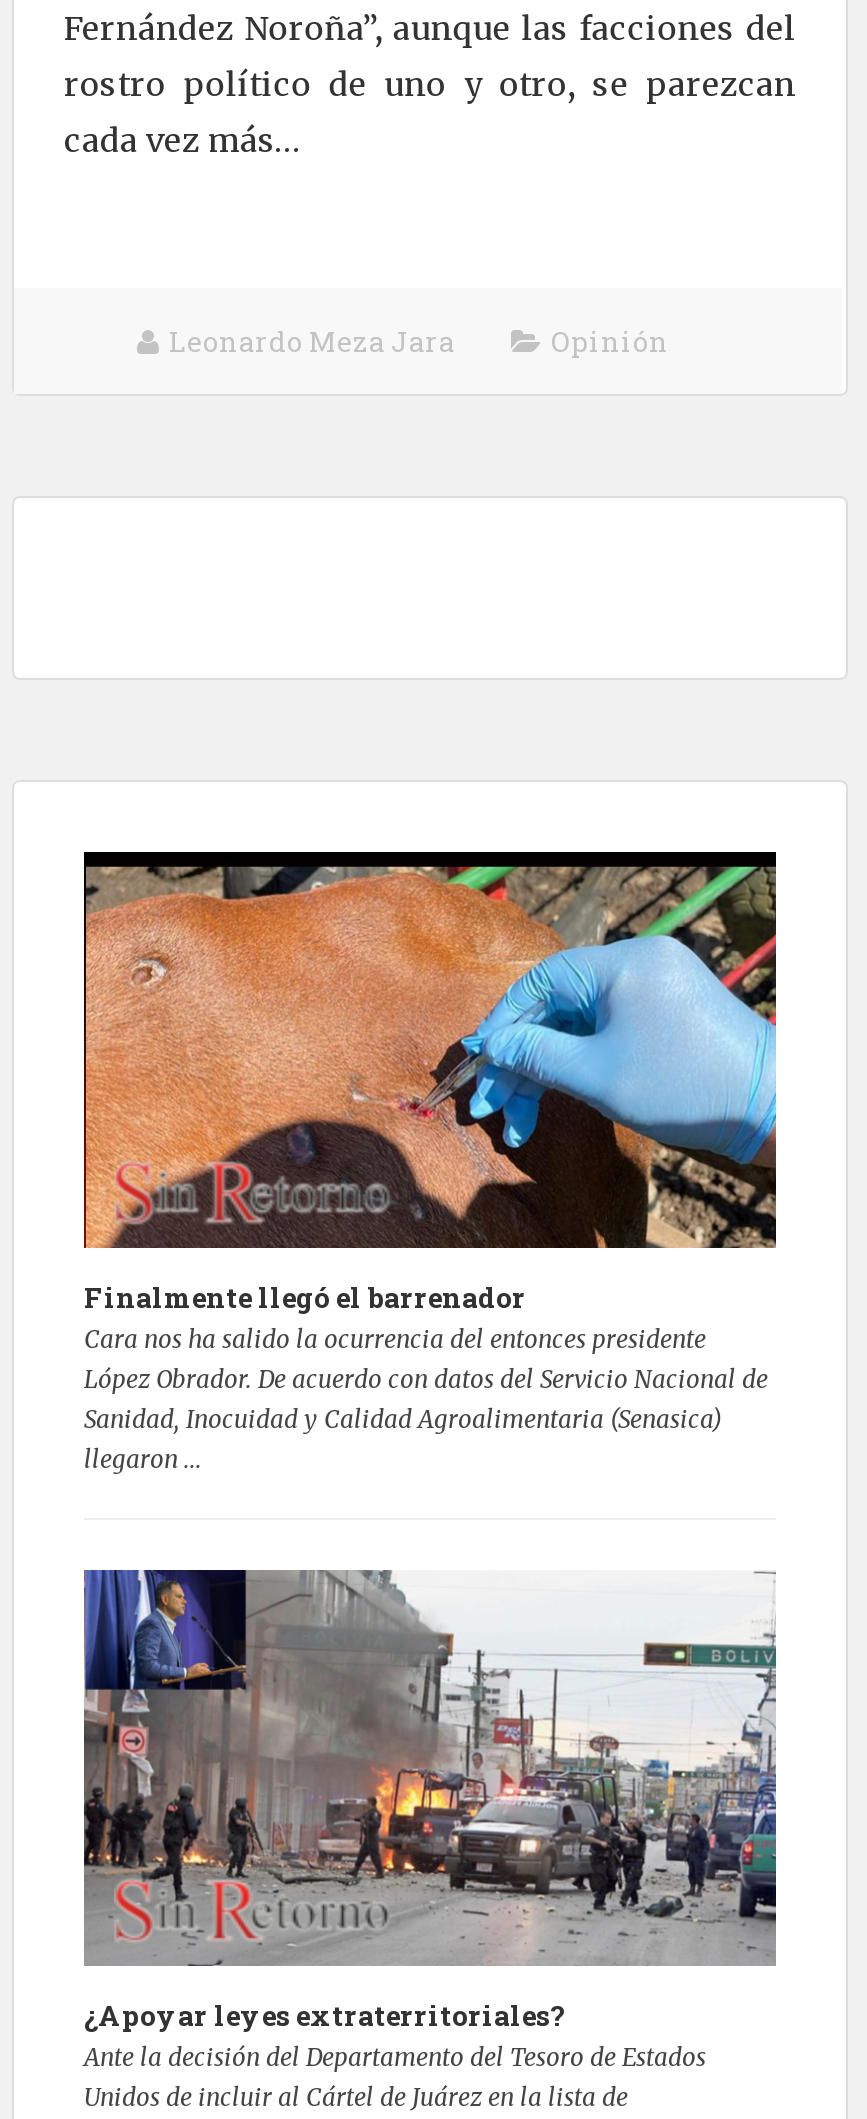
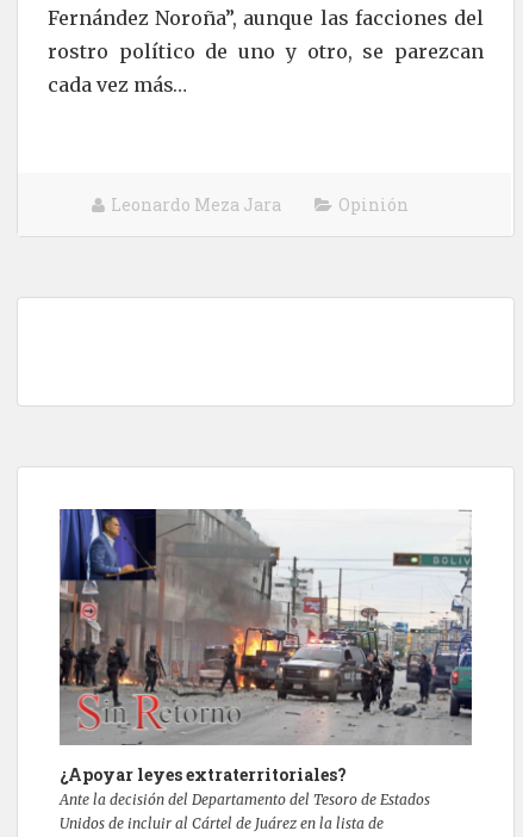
[82,850,778,1474] [image] | Finalmente llegó el barrenador | Cara nos ha salido la ocurrencia del entonces presidente | López Obrador. De acuerdo con datos del Servicio Nacional de | Sanidad, Inocuidad y Calidad Agroalimentaria (Senasica) | llegaron ... -> none

